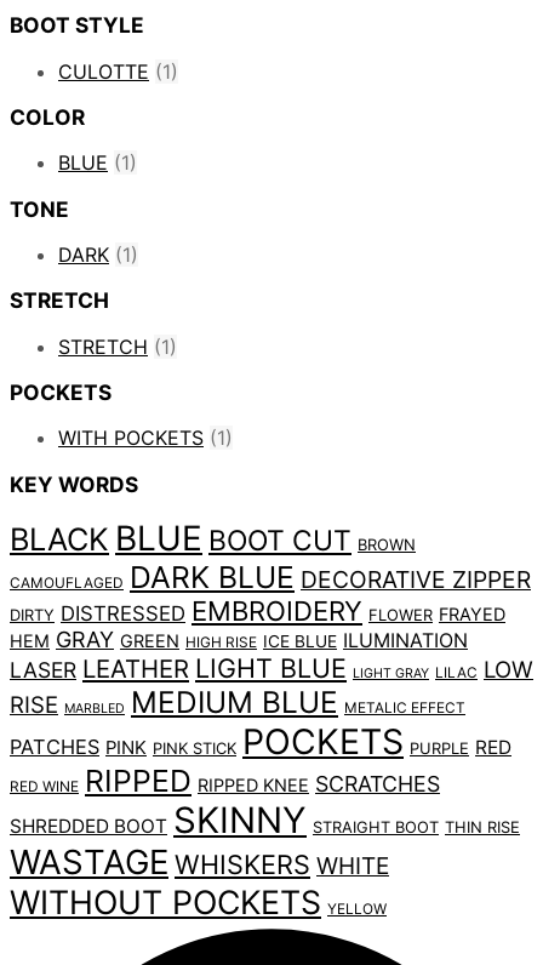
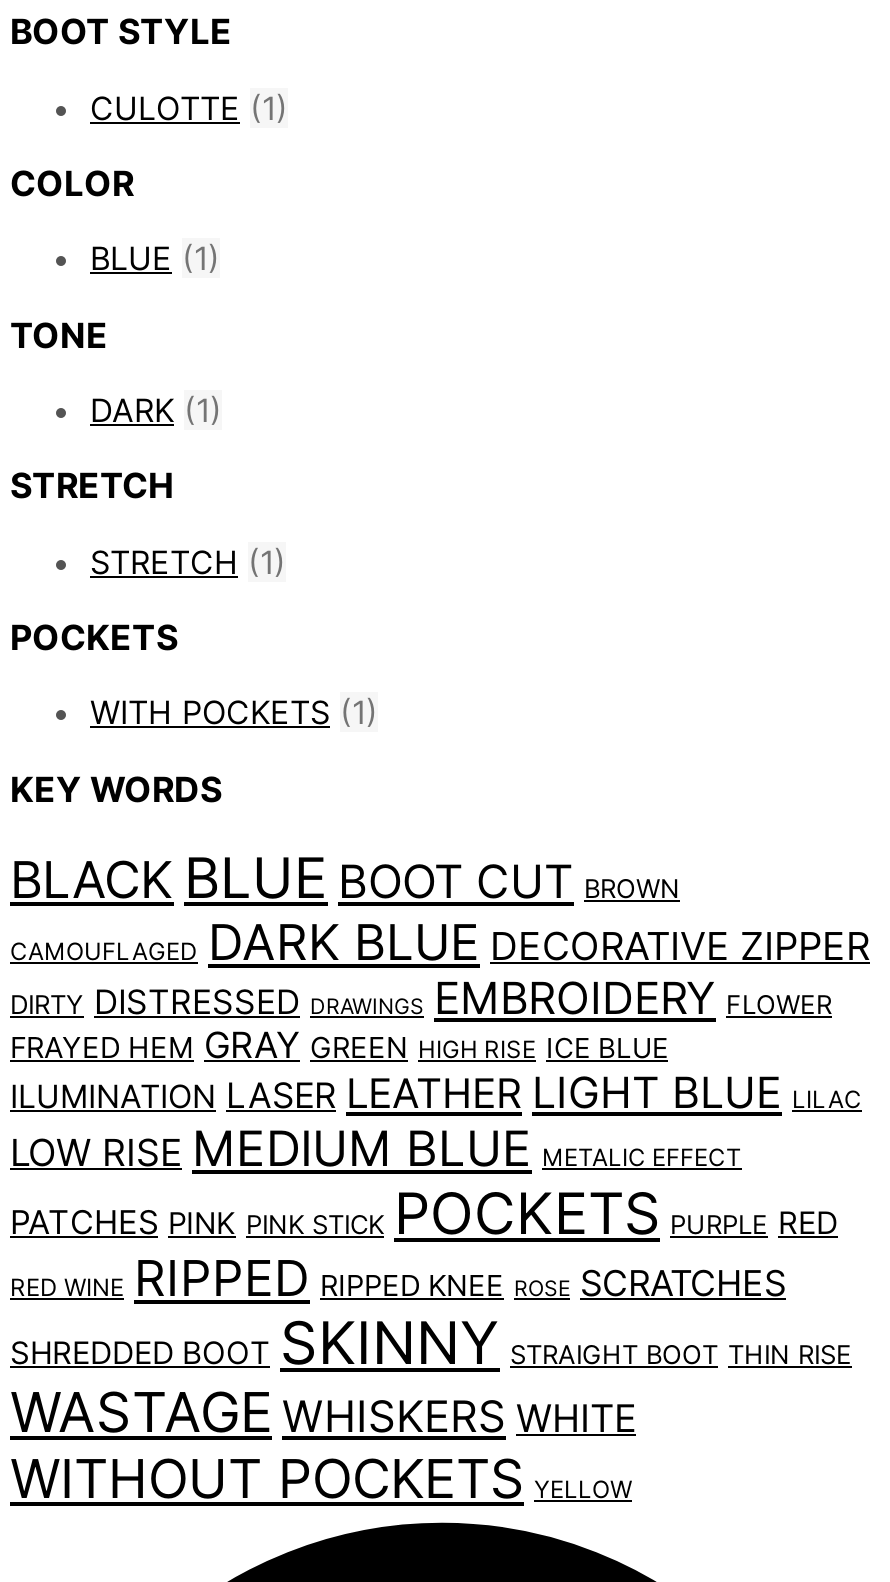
[10,595,533,720] DIRTY DISTRESSED EMBROIDERY FLOWER FRAYED | HEM GRAY GREEN HIGH RISE ICE BLUE ILUMINATION | LASER LEATHER LIGHT BLUE LIGHT GRAY LILAC LOW | RISE MARBLED MEDIUM BLUE METALIC EFFECT -> [10,972,862,1178] DIRTY DISTRESSED DRAWINGS EMBROIDERY FLOWER | FRAYED HEM GRAY GREEN HIGH RISE ICE BLUE | ILUMINATION LASER LEATHER LIGHT BLUE LILAC | LOW RISE MEDIUM BLUE METALIC EFFECT
[10,762,440,799] RED WINE RIPPED RIPPED KNEE SCRATCHES -> [10,1248,786,1308] RED WINE RIPPED RIPPED KNEE ROSE SCRATCHES

